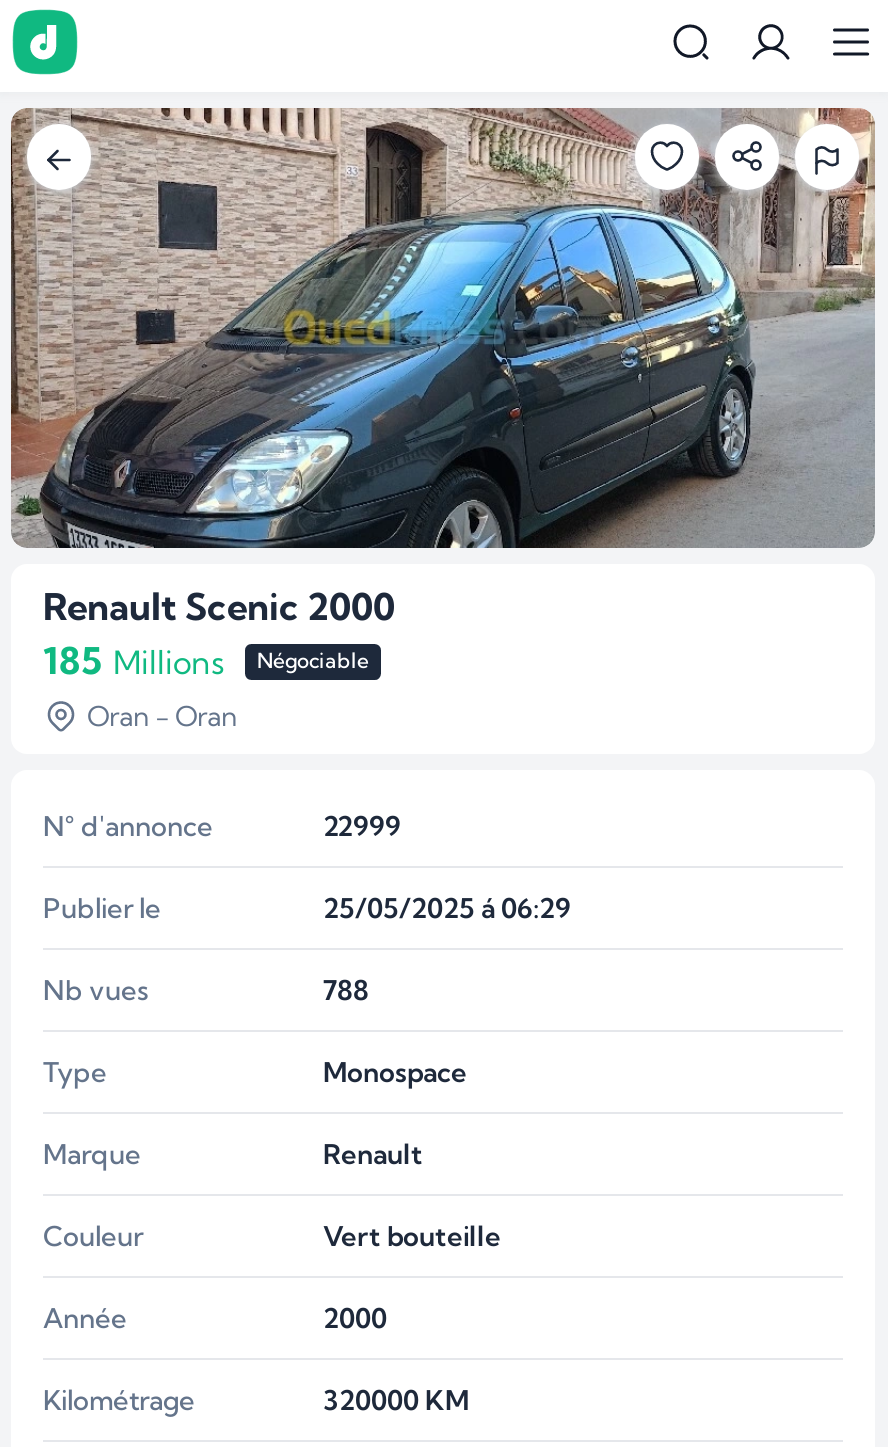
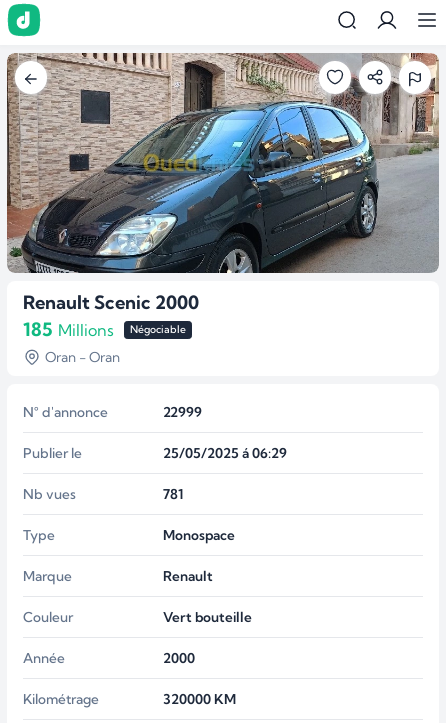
[323,973,369,1005] 788 -> [163,486,183,502] 781

